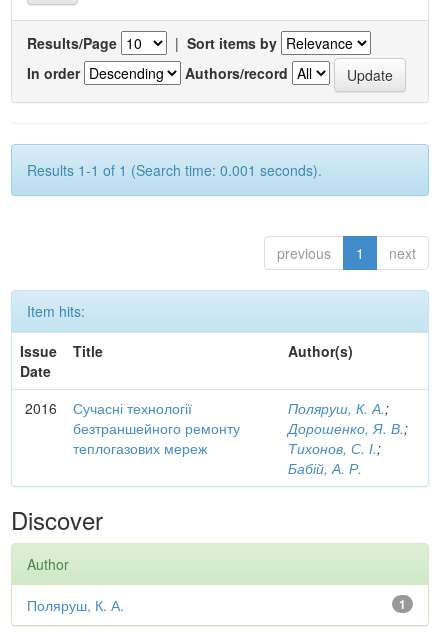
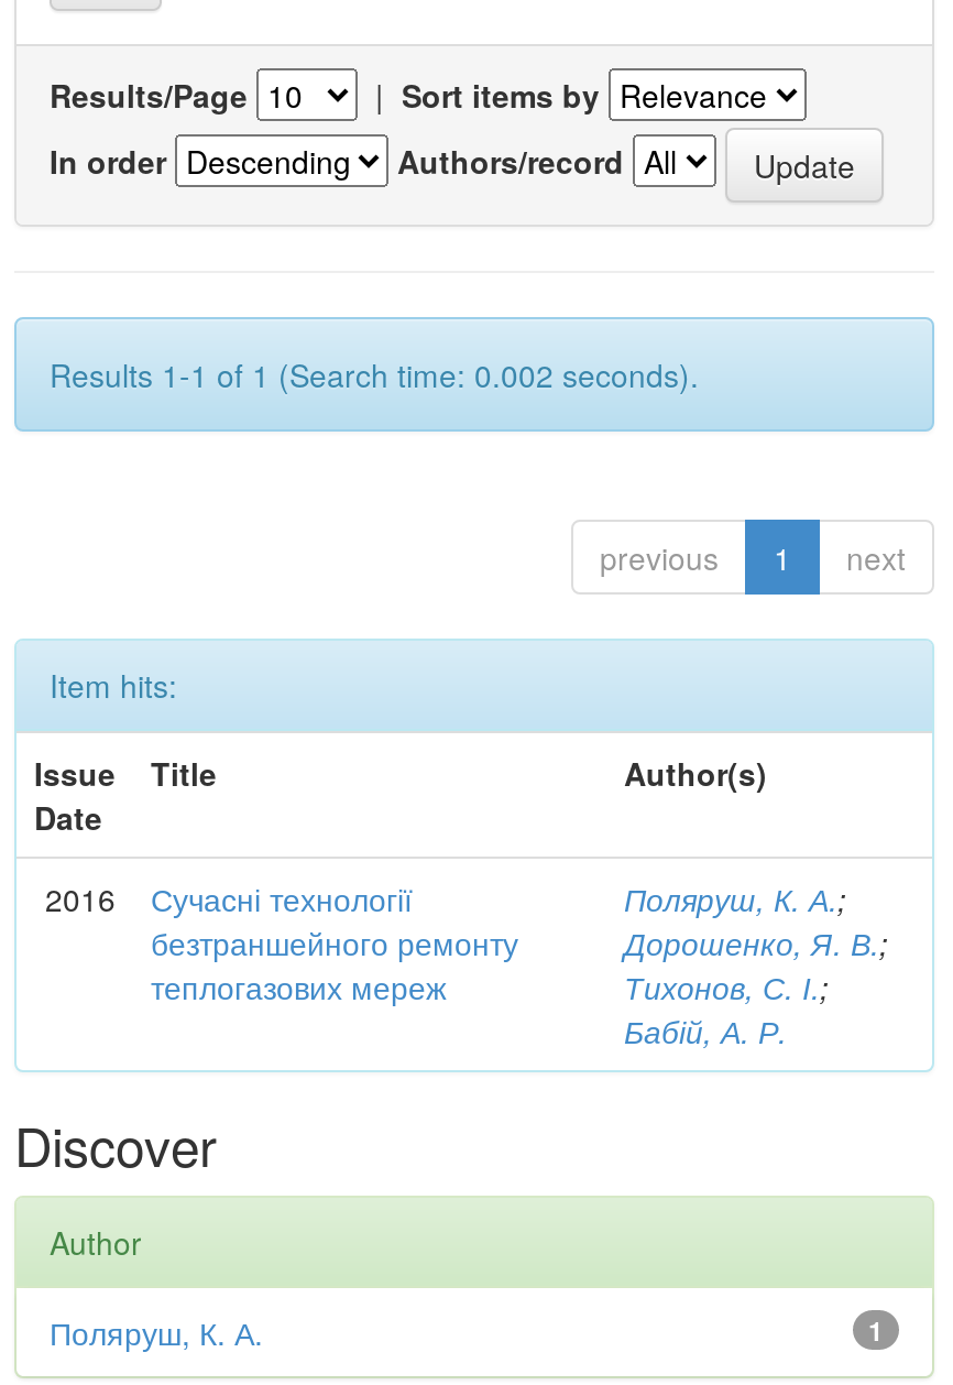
[27,160,322,180] Results 1-1 of 1 (Search time: 0.001 seconds). -> [50,352,699,396] Results 1-1 of 1 (Search time: 0.002 seconds).

